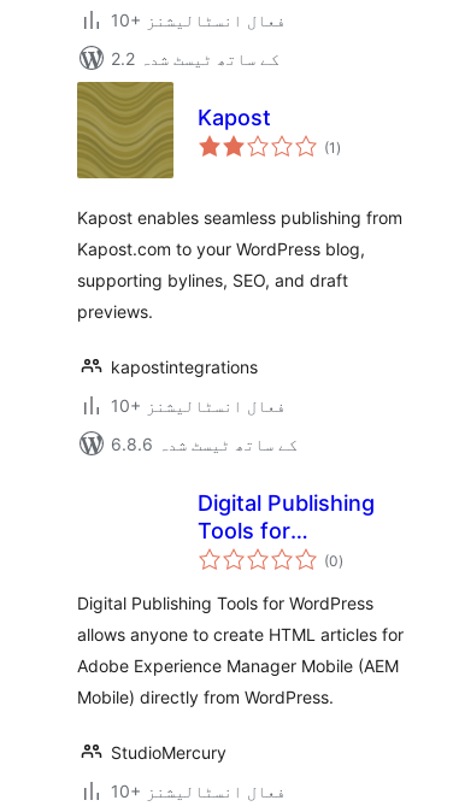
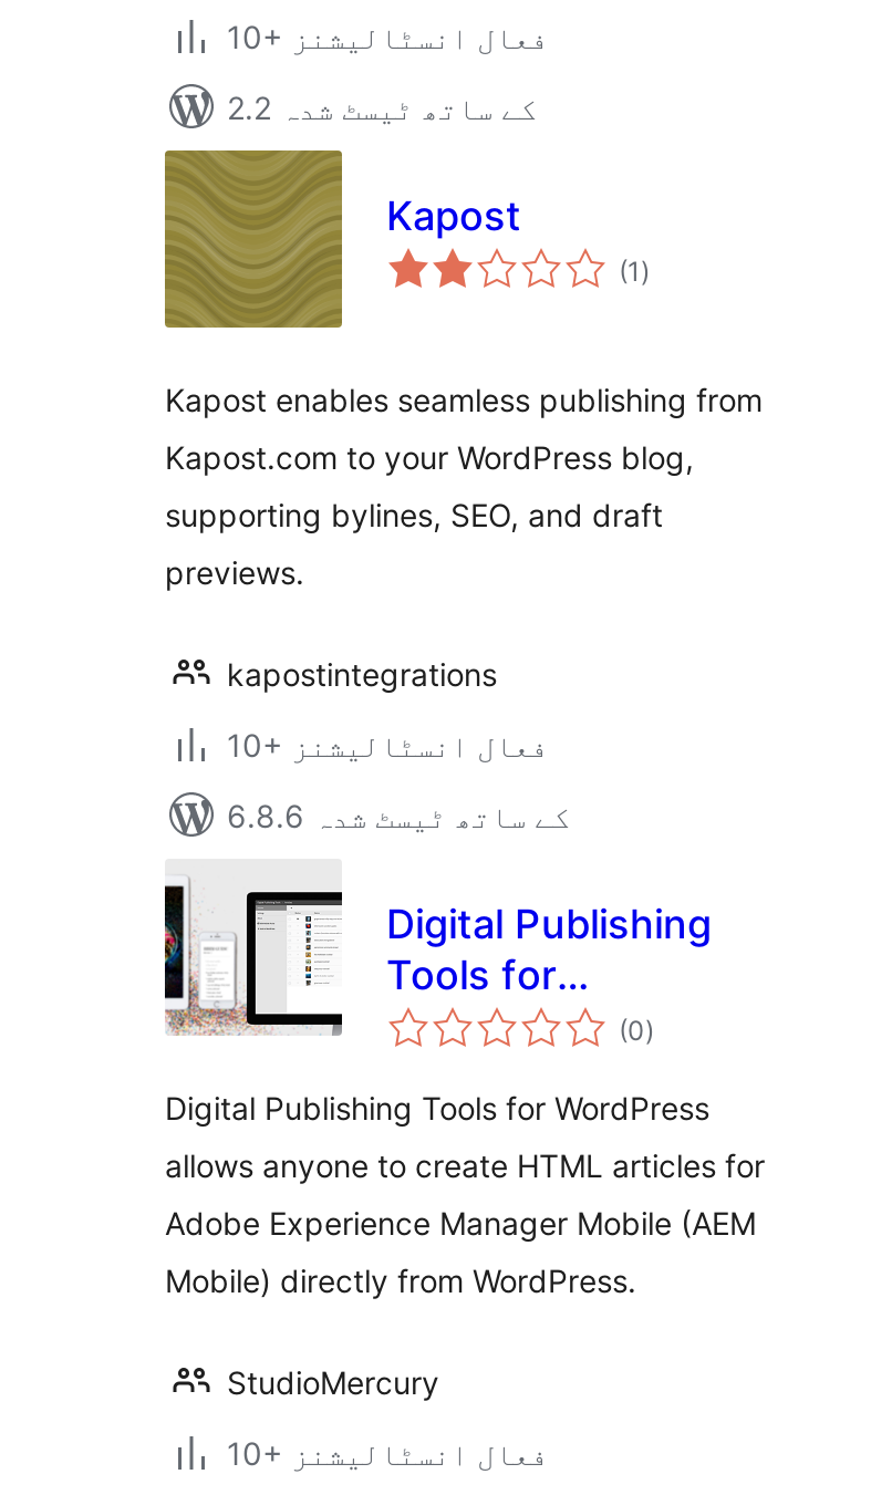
none -> [163,872,344,1038] [image]

